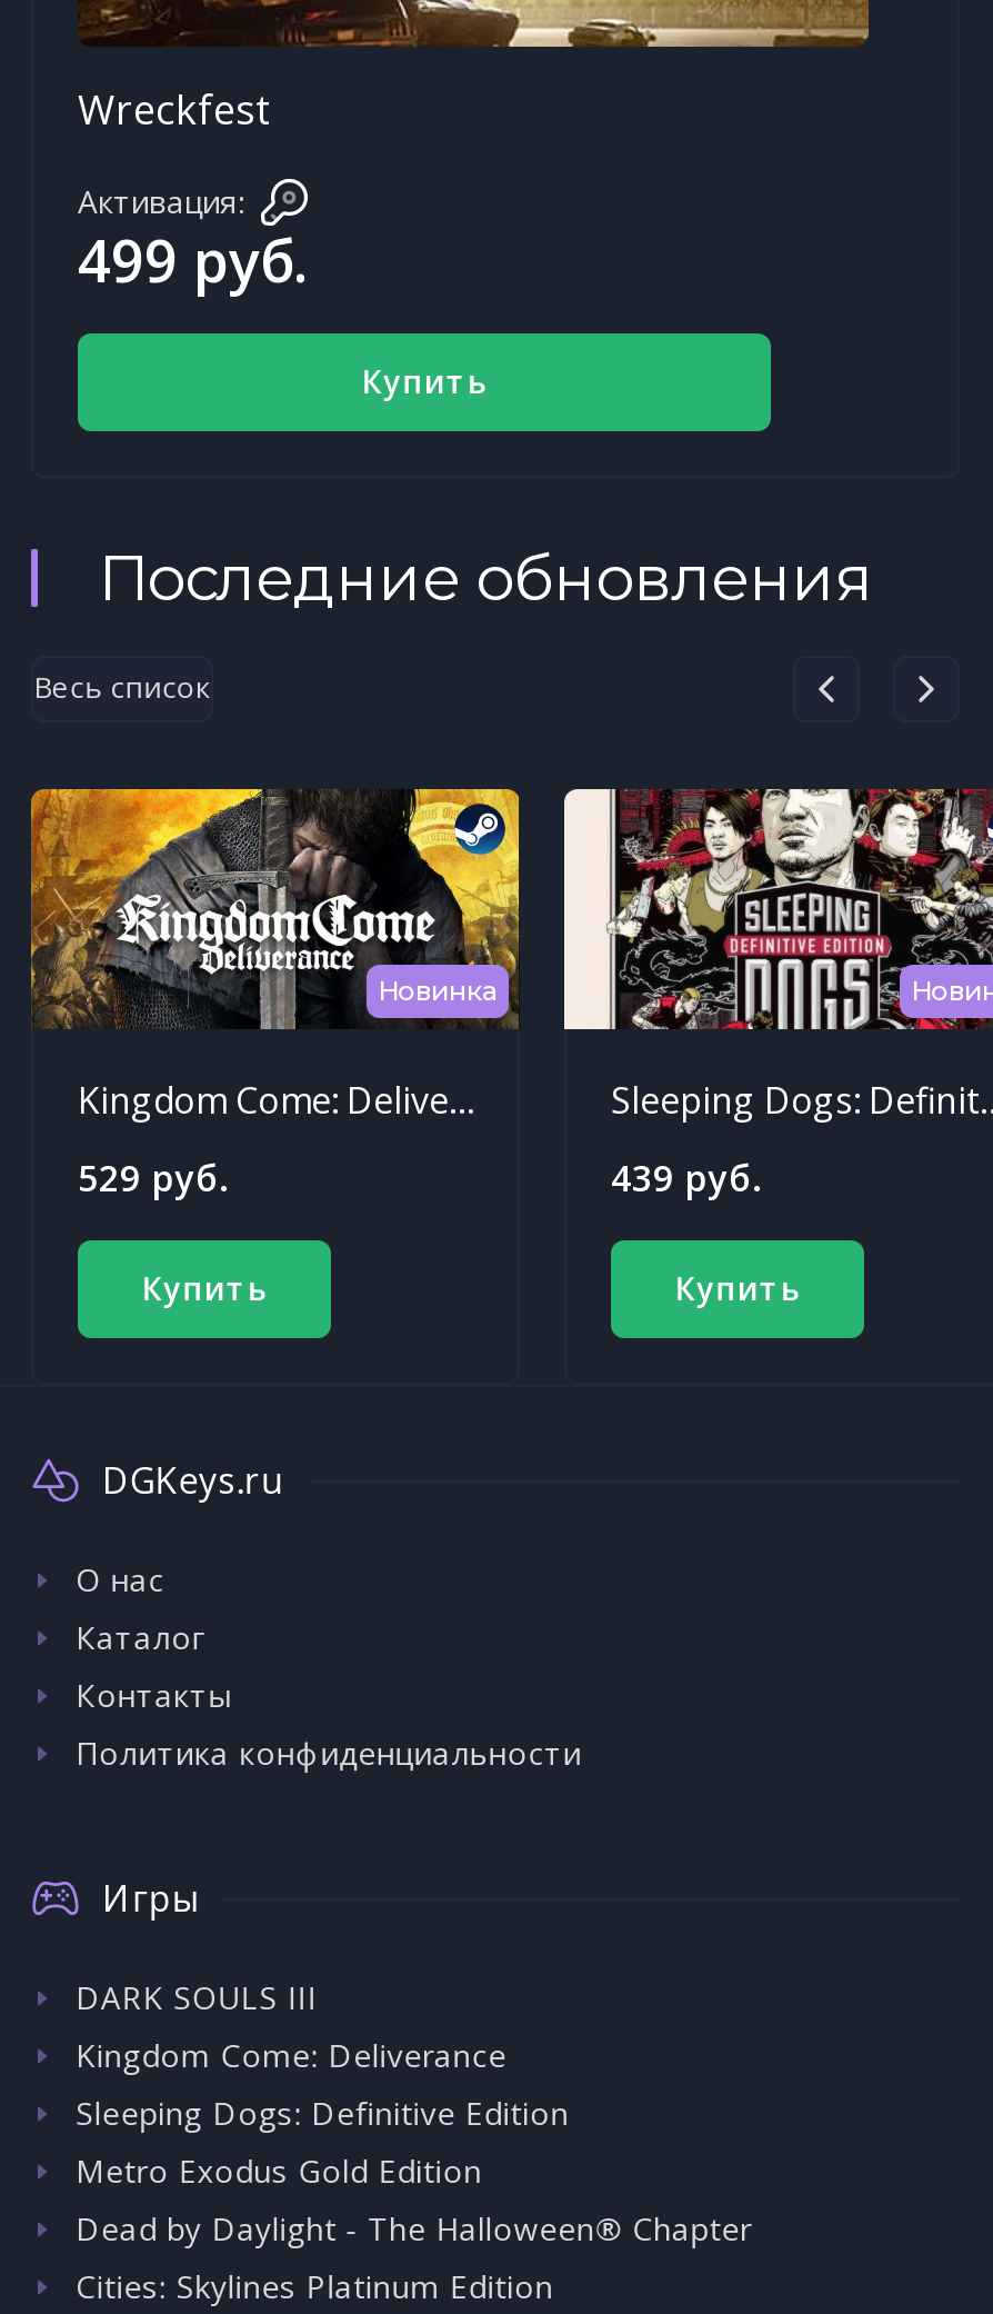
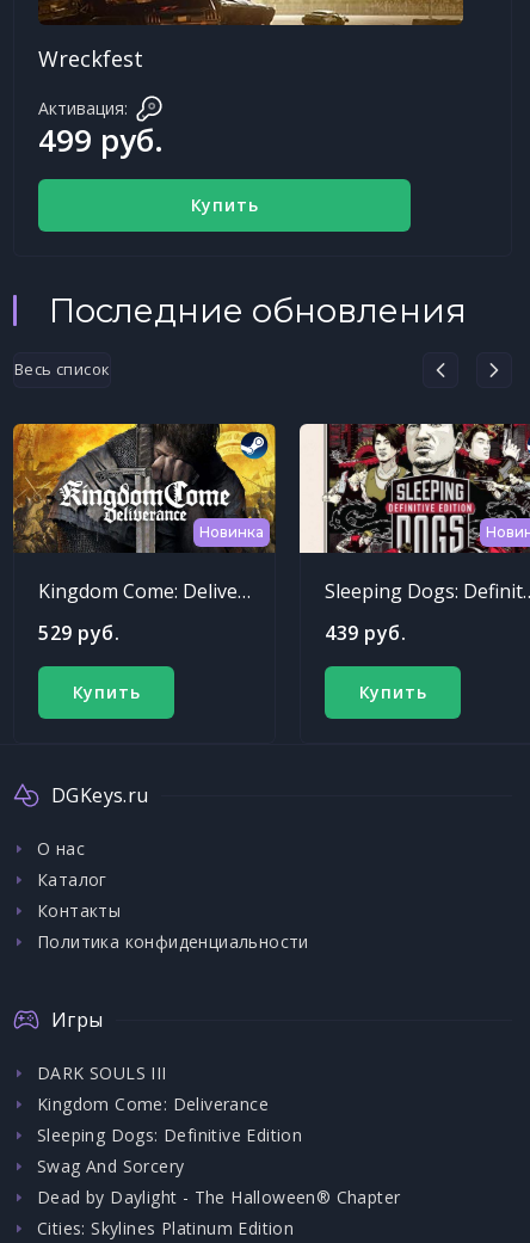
[76,2149,482,2191] Metro Exodus Gold Edition -> [37,1154,184,1177] Swag And Sorcery

